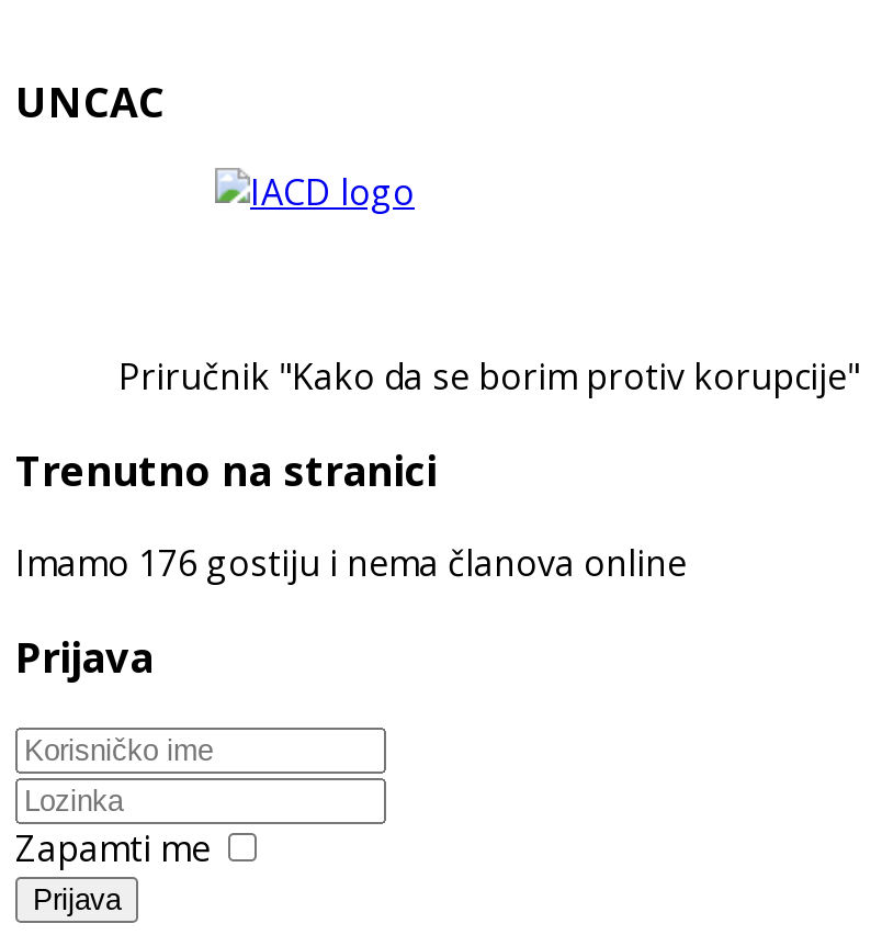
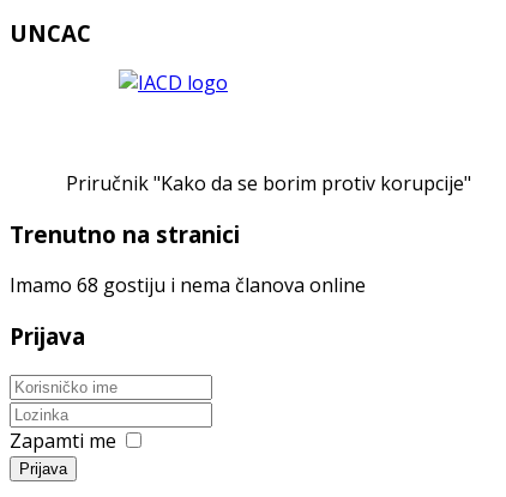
[15,539,687,587] Imamo 176 gostiju i nema članova online -> [10,272,366,298] Imamo 68 gostiju i nema članova online

